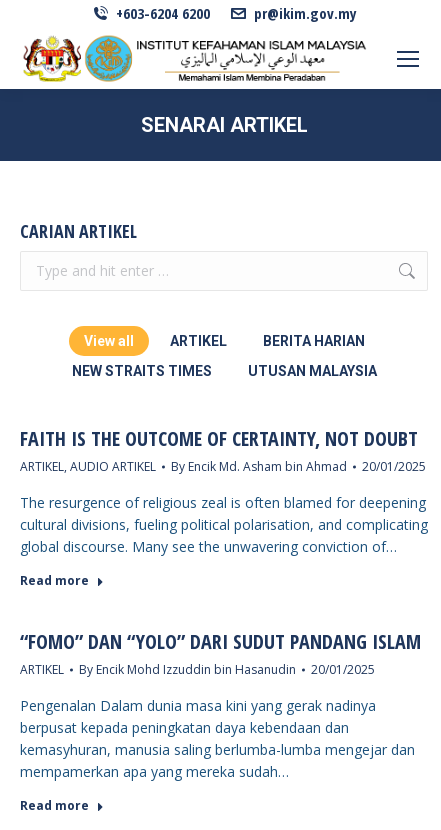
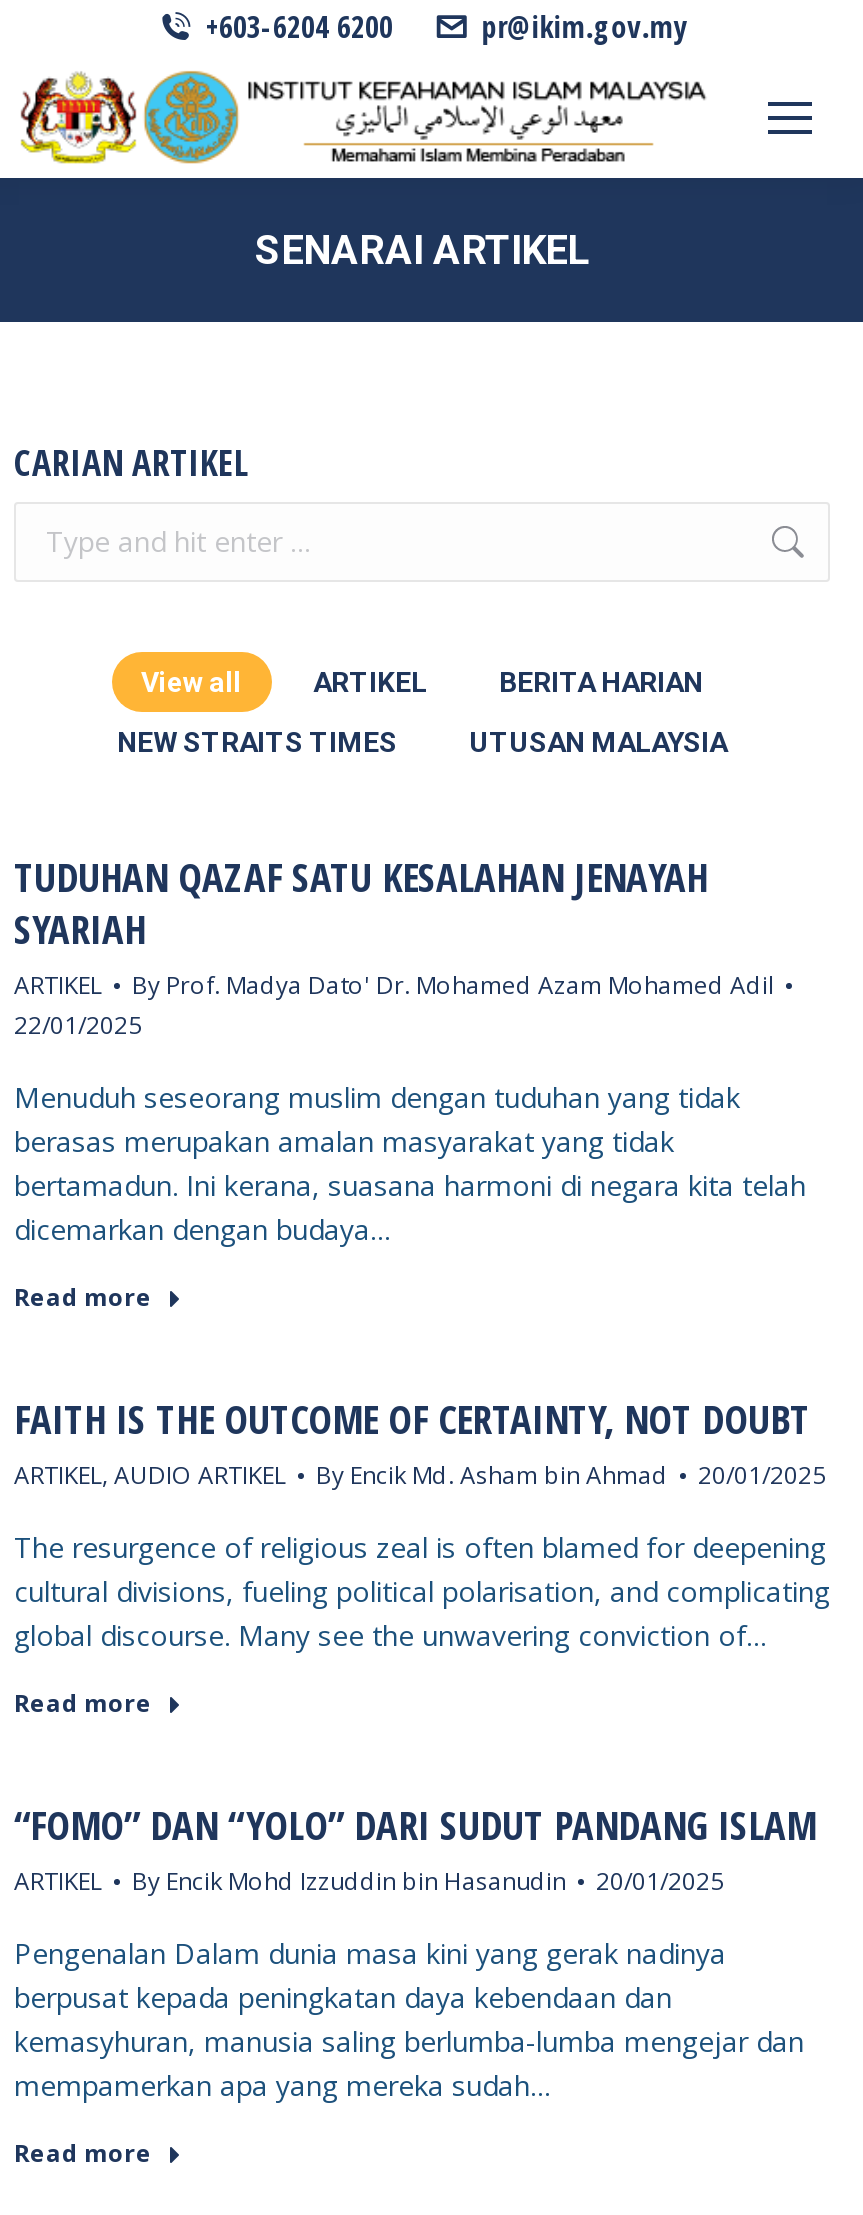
none -> [14,850,806,1314] TUDUHAN QAZAF SATU KESALAHAN JENAYAH | SYARIAH | ARTIKEL | By Prof. Madya Dato' Dr. Mohamed Azam Mohamed Adil | 22/01/2025 | Menuduh seseorang muslim dengan tuduhan yang tidak | berasas merupakan amalan masyarakat yang tidak | bertamadun. Ini kerana, suasana harmoni di negara kita telah | dicemarkan dengan budaya… | Read more

